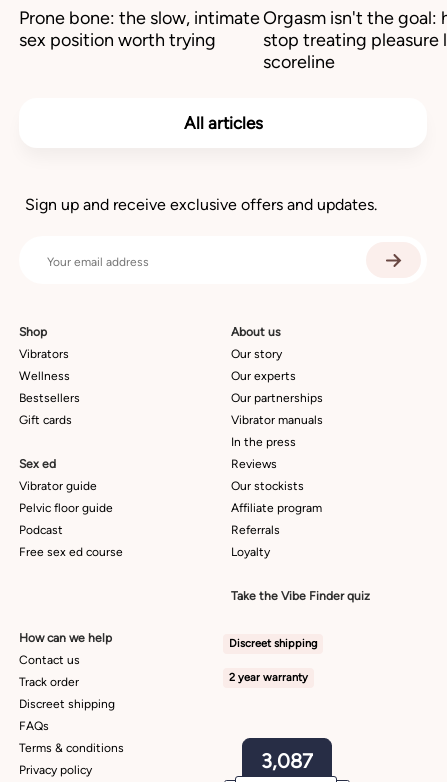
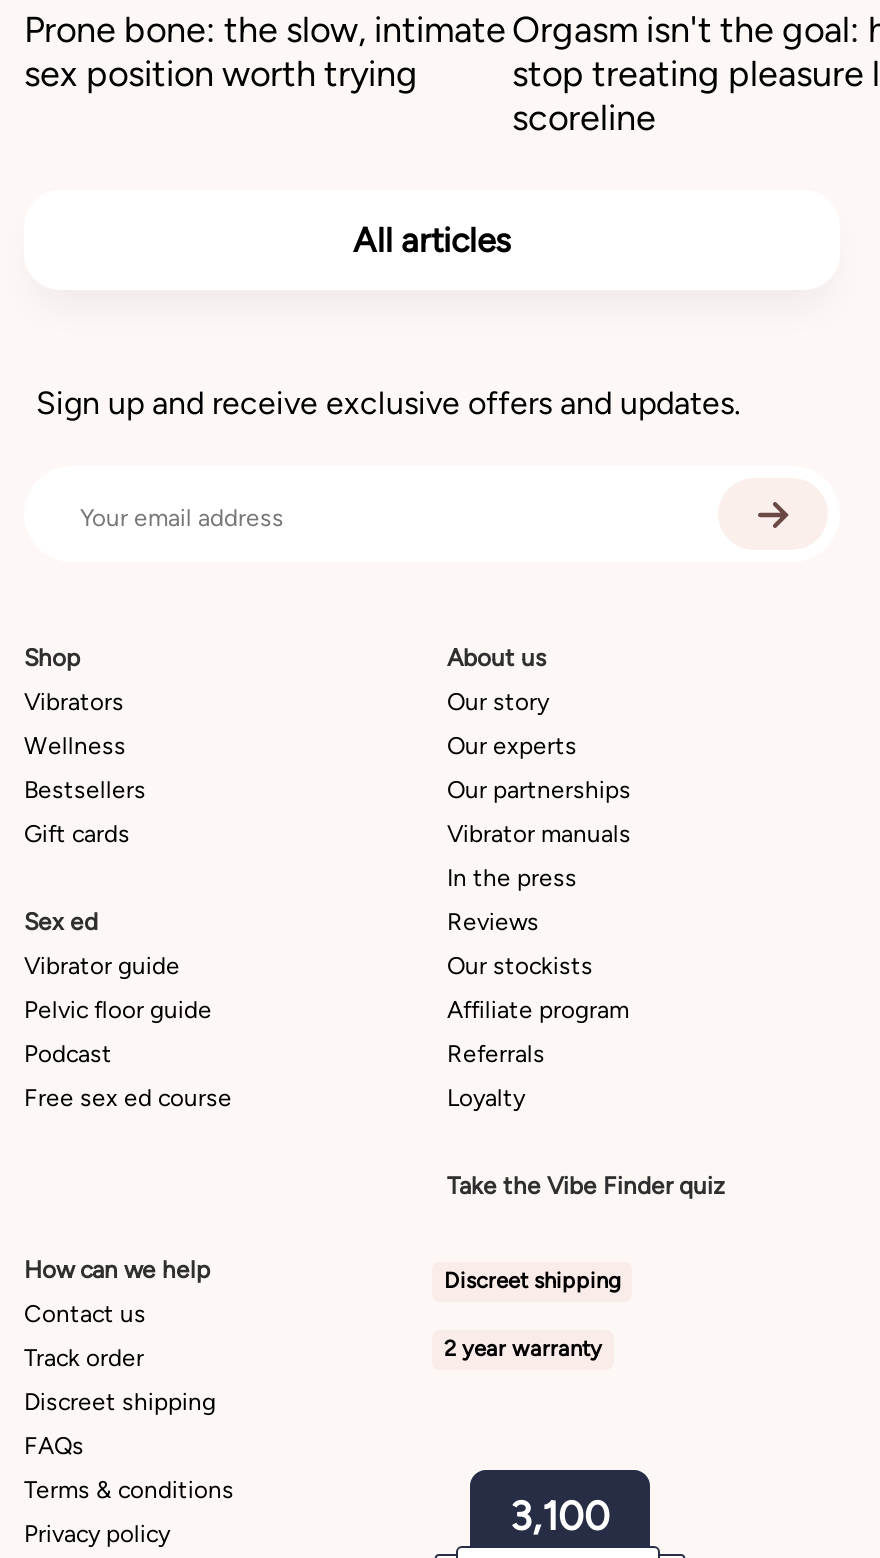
[261,749,313,773] 3,087 -> [510,1493,610,1541] 3,100

